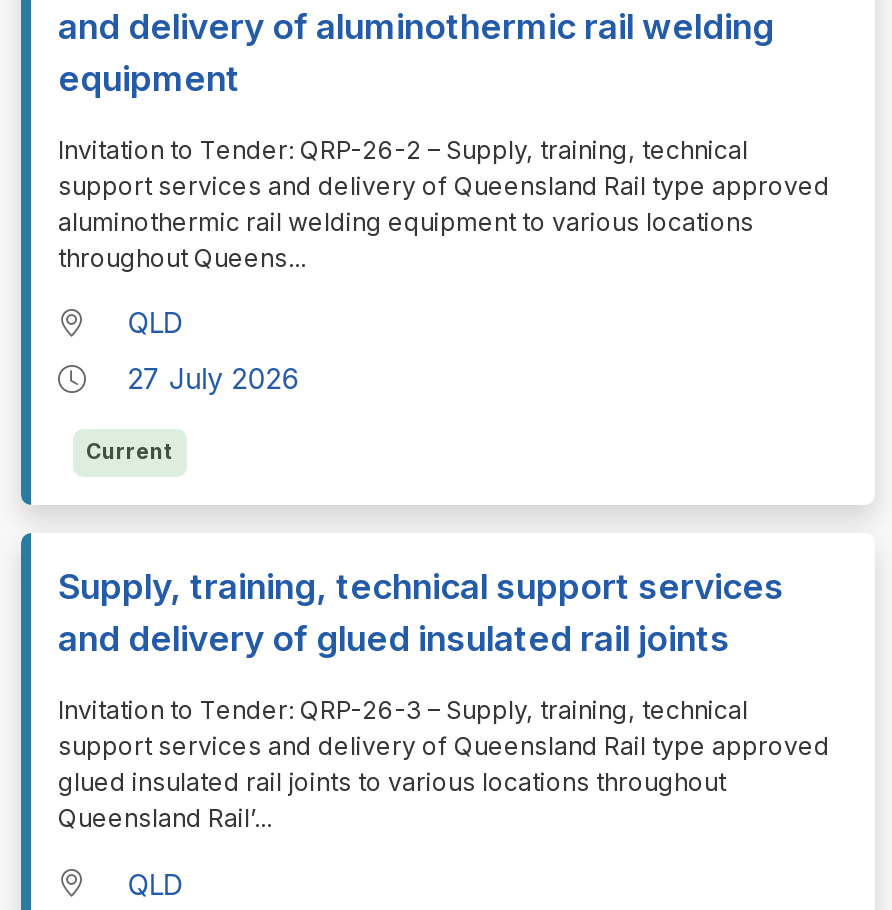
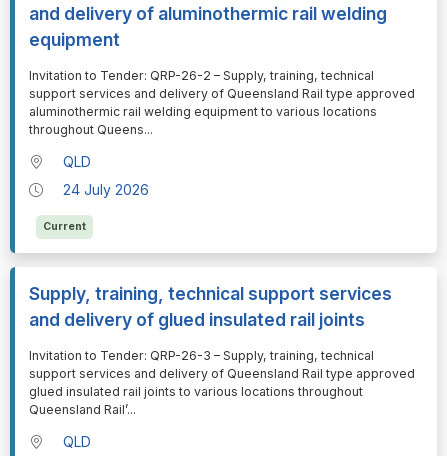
[127,362,299,396] 27 July 2026 -> [63,181,149,198] 24 July 2026

